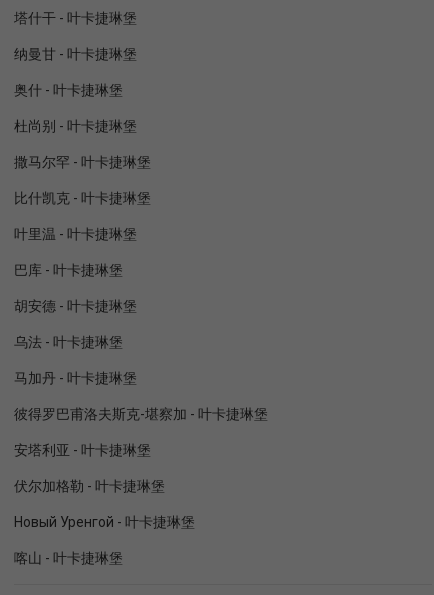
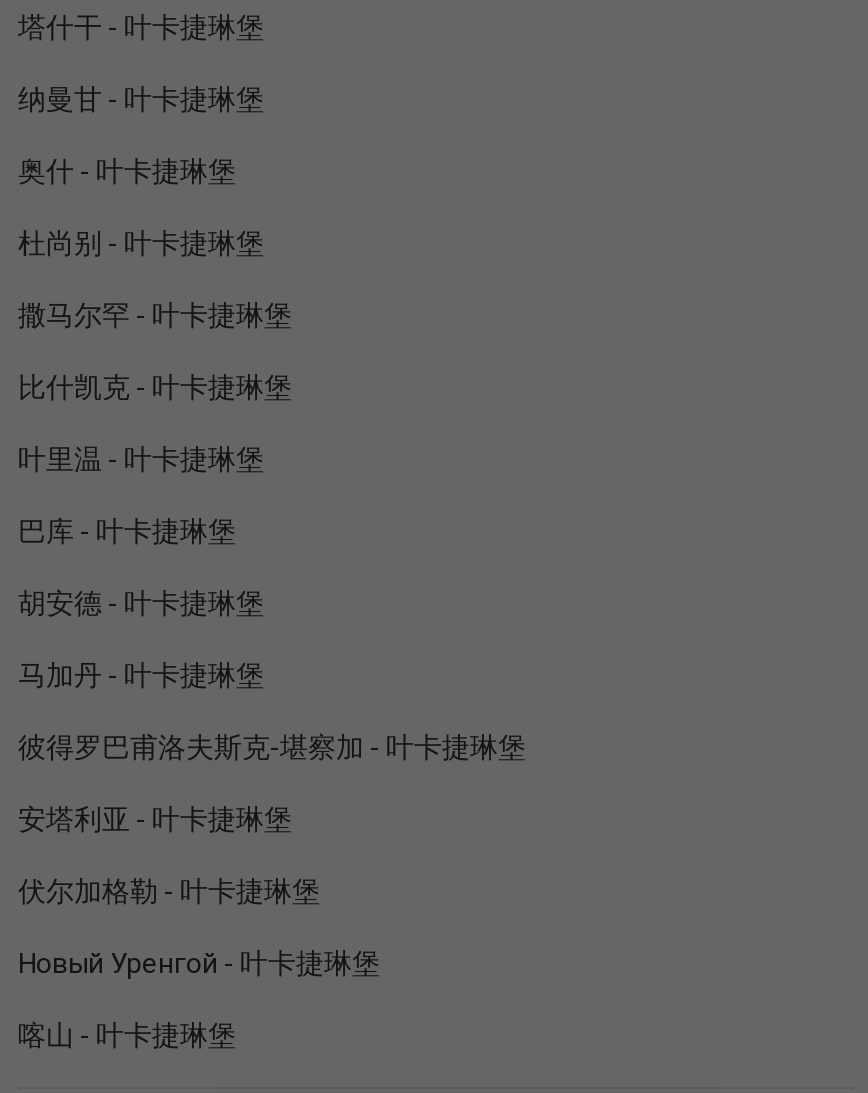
[14,334,123,350] 乌法 - 叶卡捷琳堡 -> none

